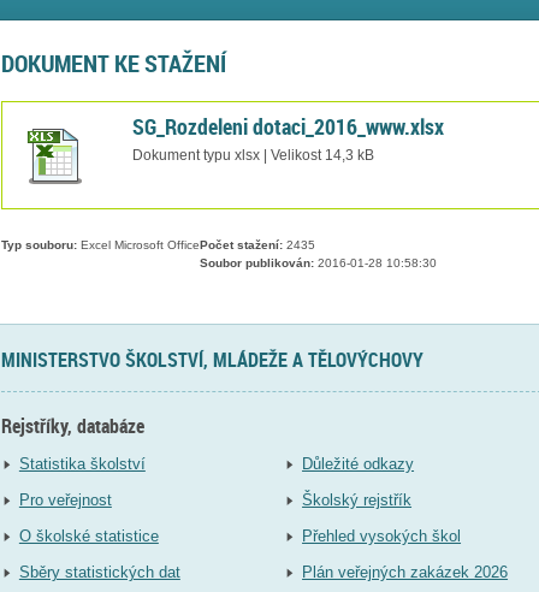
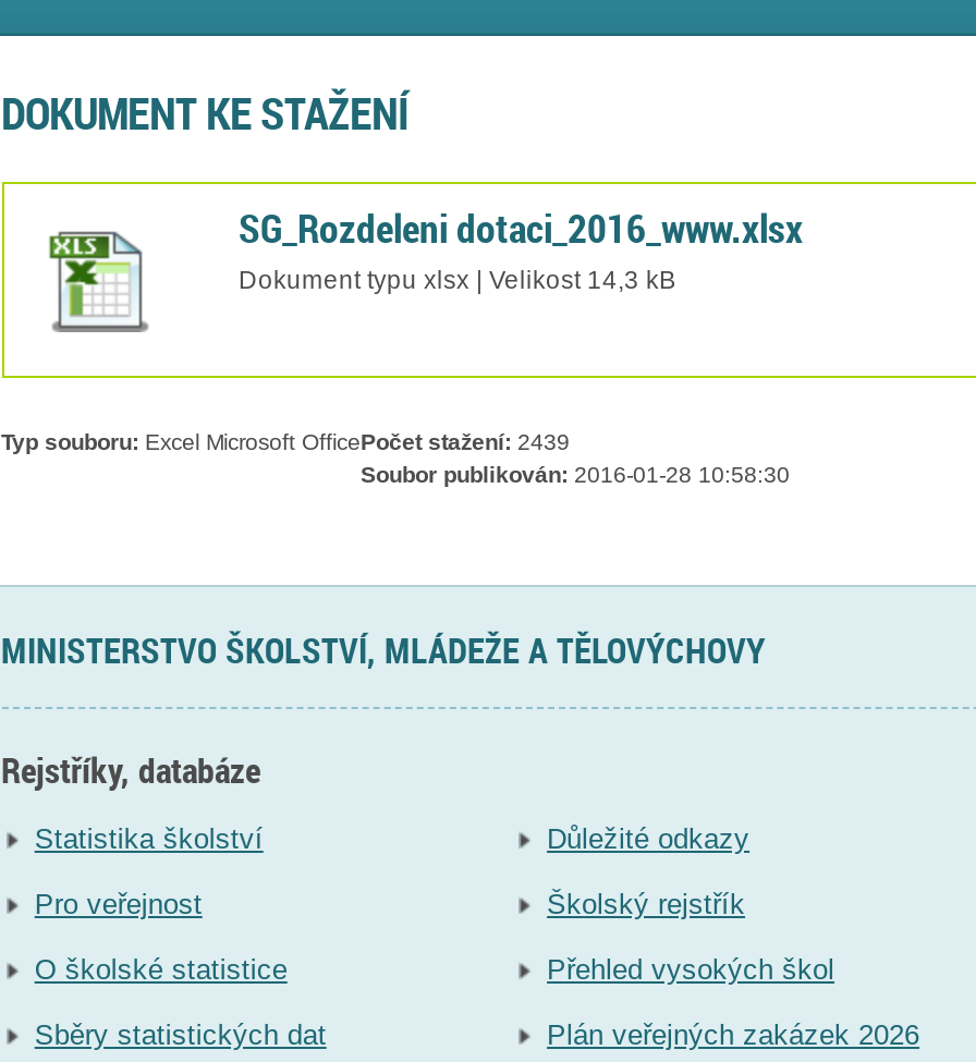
[1,239,315,252] Typ souboru: Excel Microsoft OfficePočet stažení: 2435 -> [1,431,570,455] Typ souboru: Excel Microsoft OfficePočet stažení: 2439

